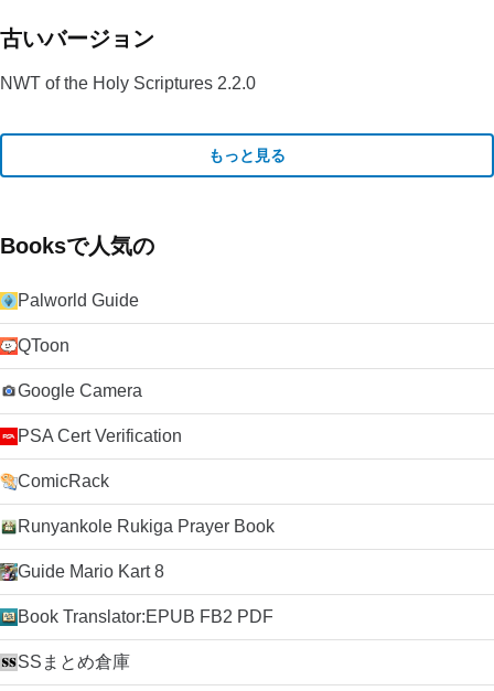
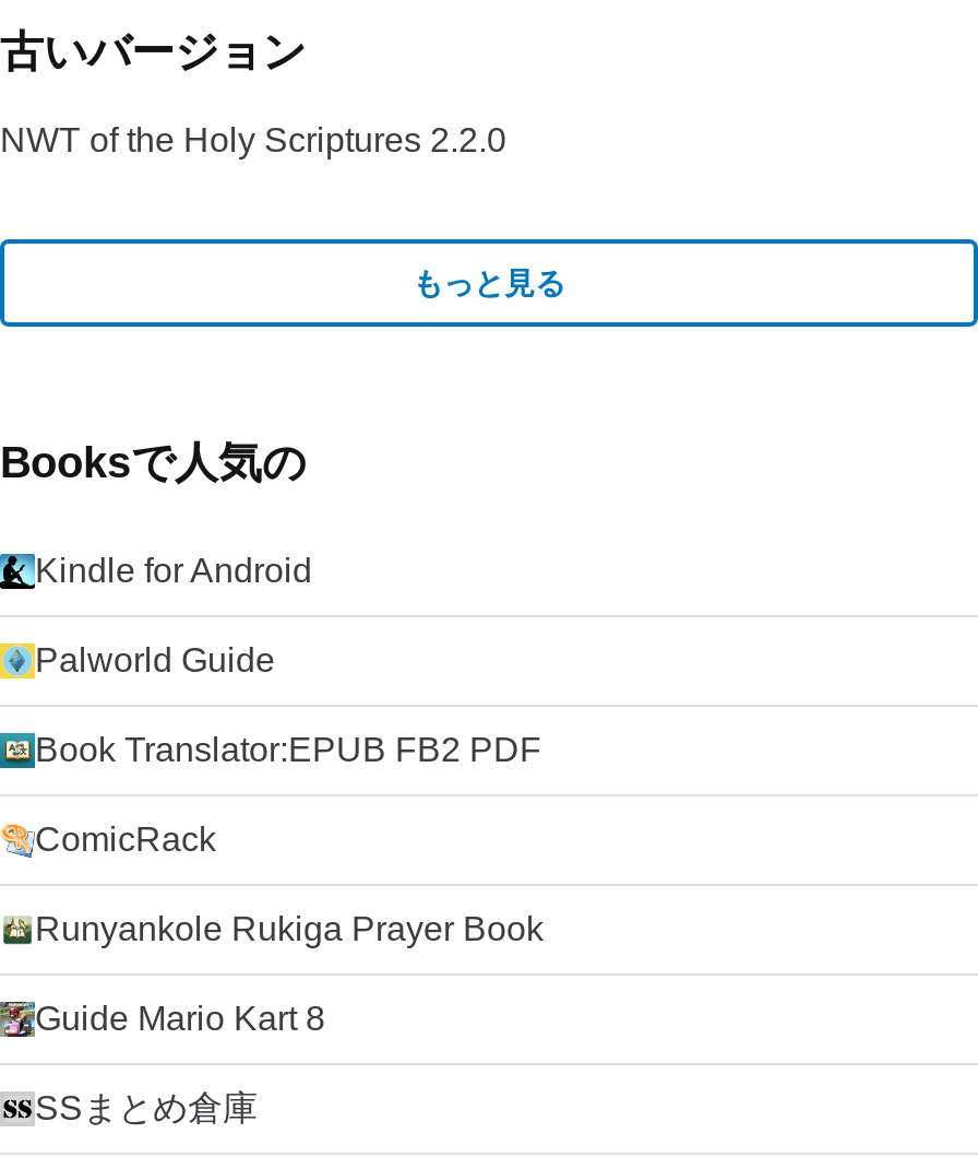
none -> [35,552,312,589] Kindle for Android
moved [18,291,139,310] -> [35,641,275,678]: Palworld Guide
[18,336,182,445] QToon | Google Camera | PSA Cert Verification -> none
moved [18,607,273,626] -> [35,731,541,768]: Book Translator:EPUB FB2 PDF

